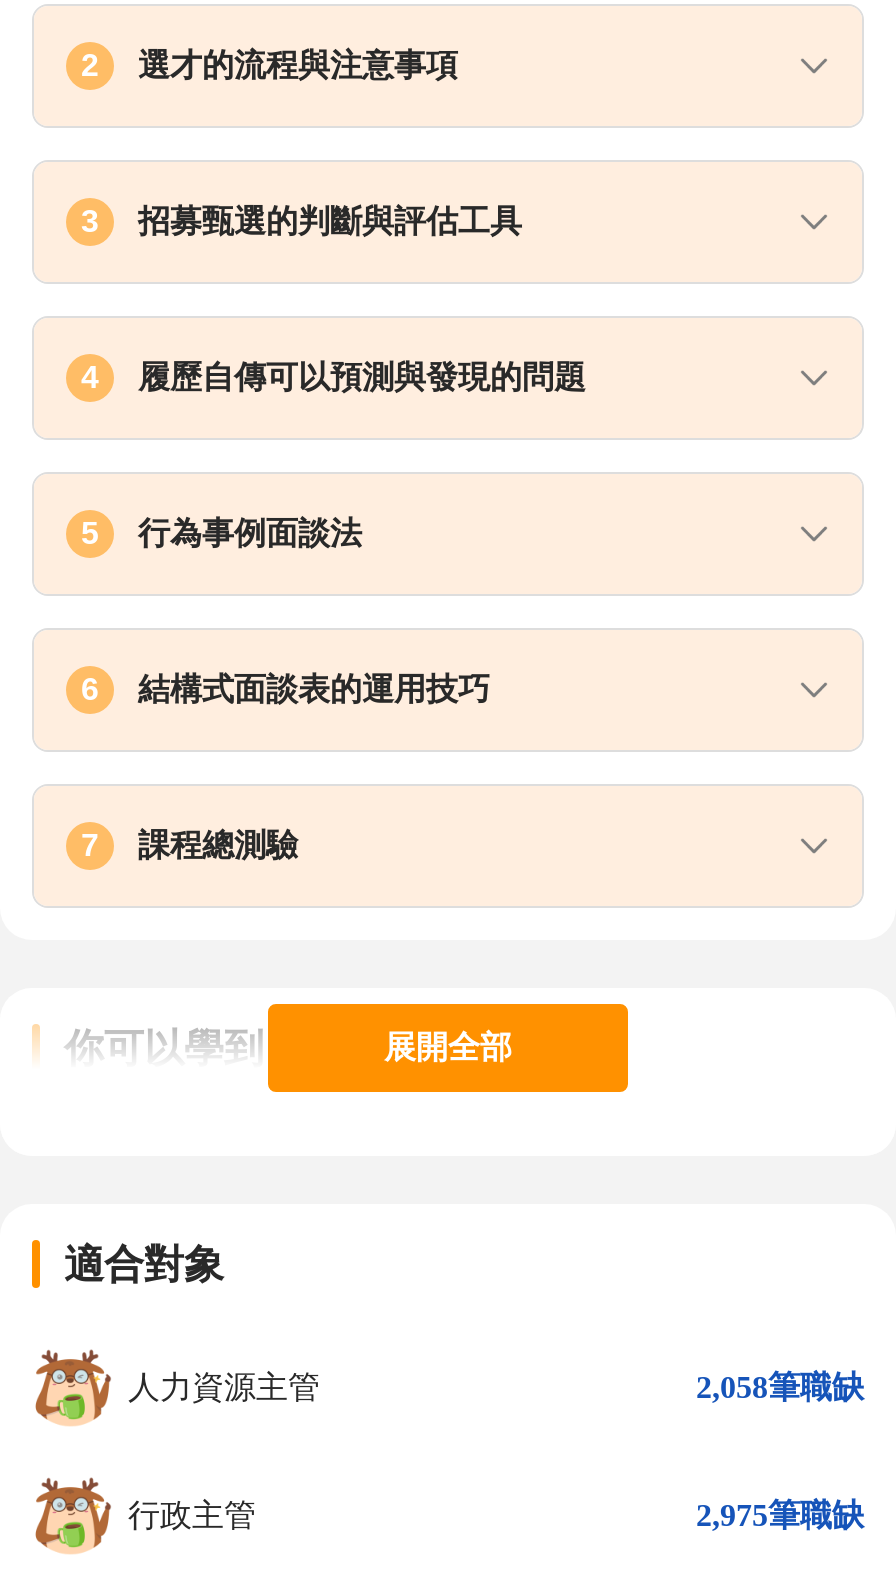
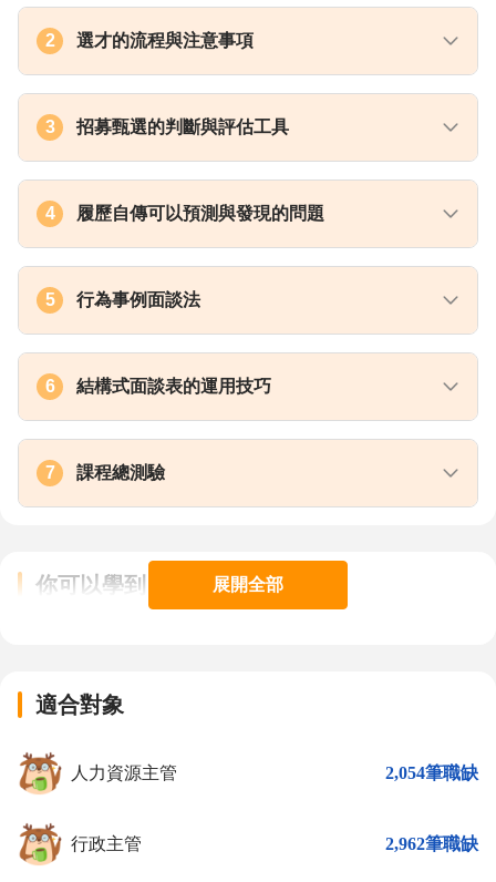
[696,1370,864,1404] 2,058筆職缺 -> [385,763,478,782] 2,054筆職缺
[696,1498,864,1532] 2,975筆職缺 -> [385,834,478,853] 2,962筆職缺

